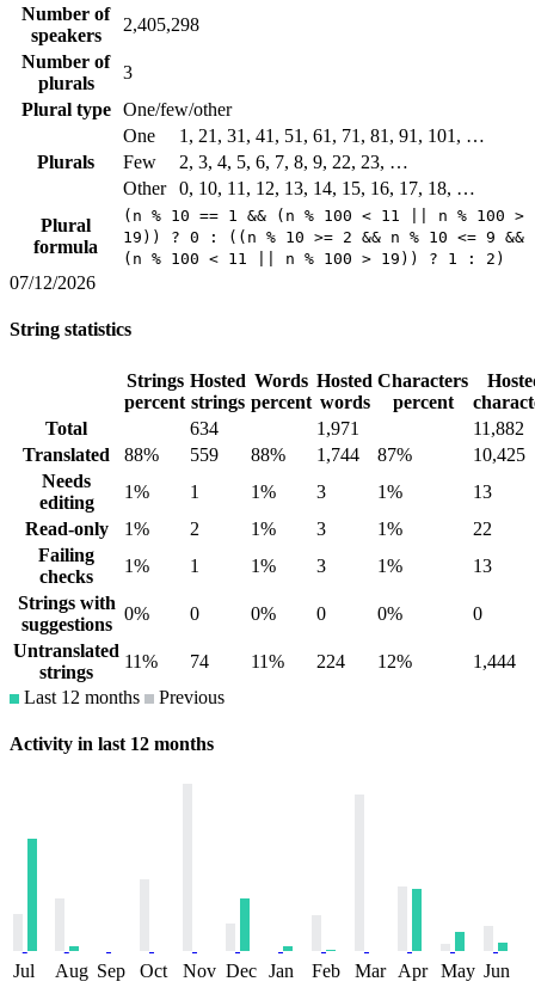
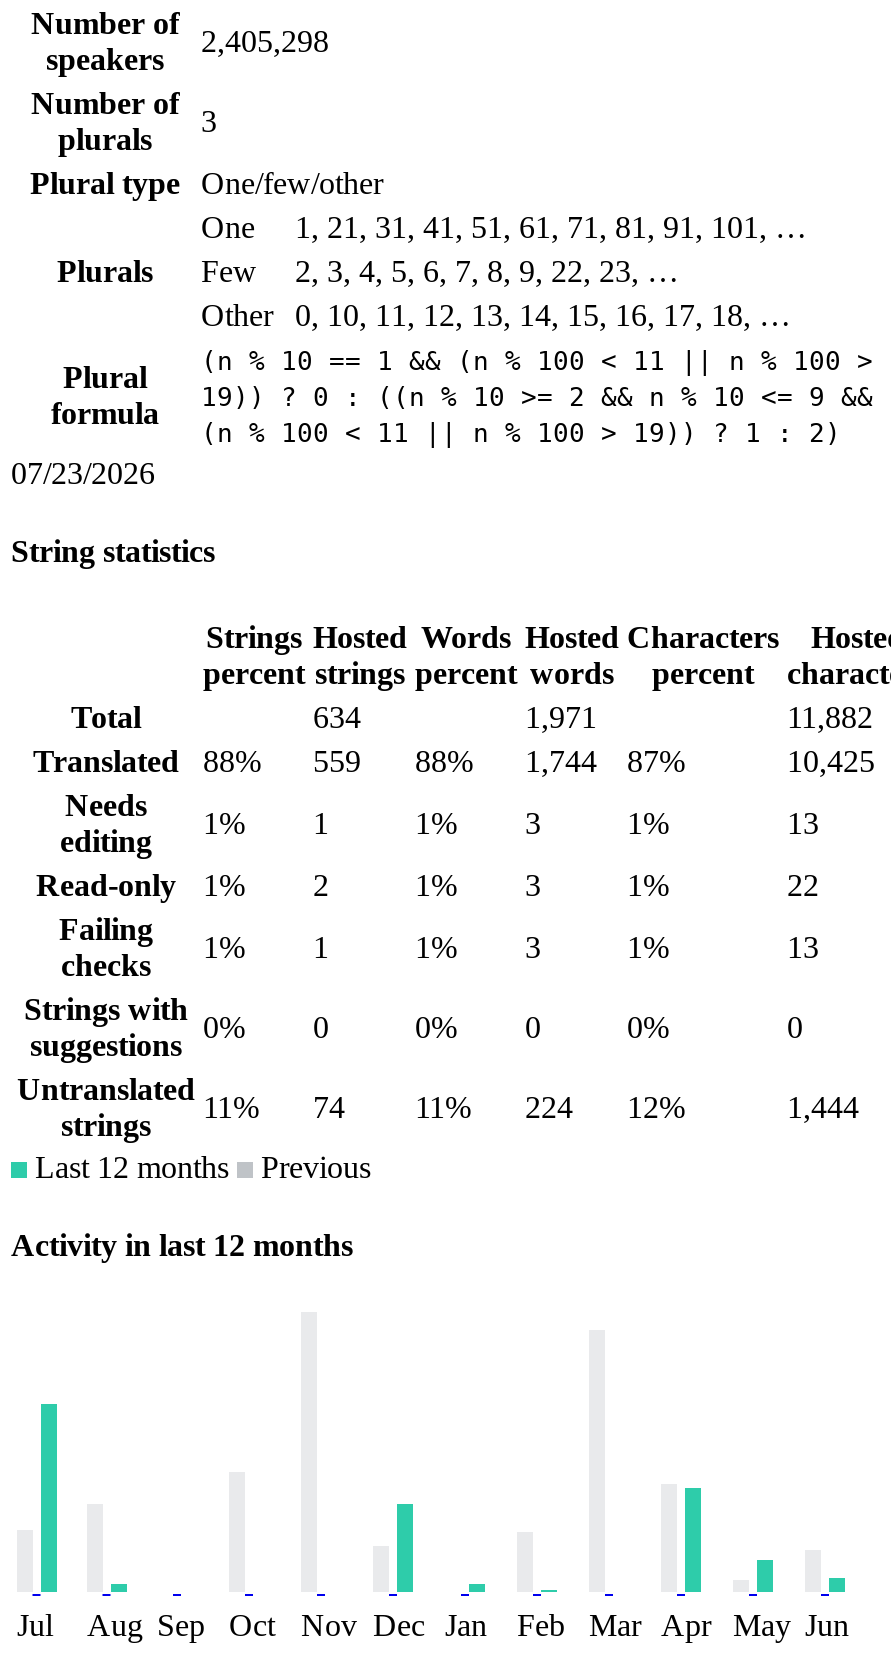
[10,273,96,293] 07/12/2026 -> [11,456,155,490] 07/23/2026

